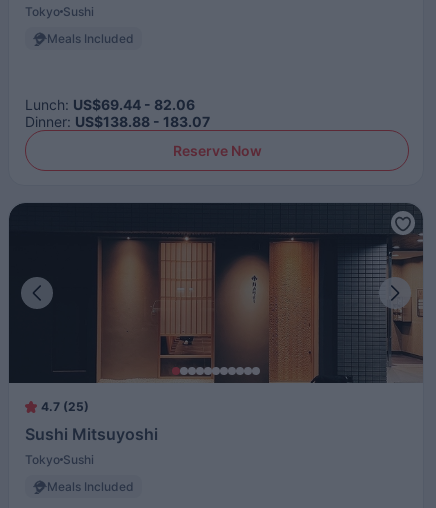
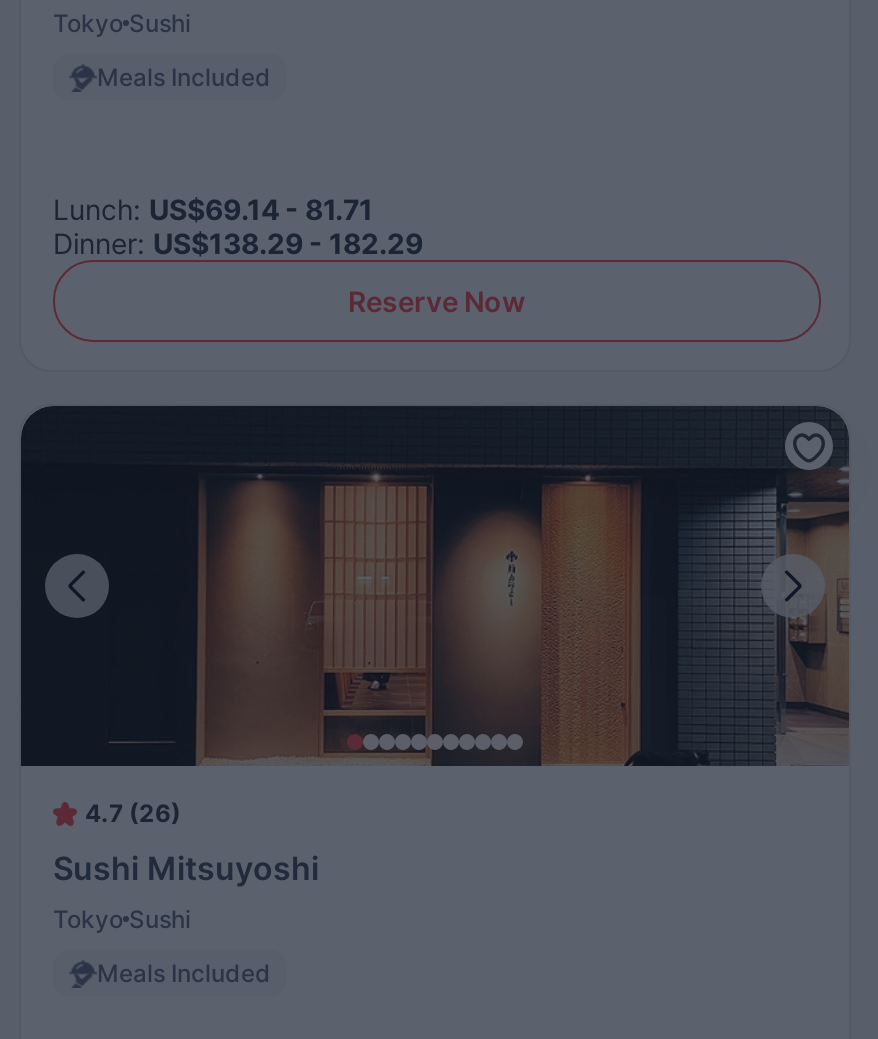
[25,96,195,113] Lunch: US$69.44 - 82.06 -> [53,192,373,226] Lunch: US$69.14 - 81.71
[25,113,210,130] Dinner: US$138.88 - 183.07 -> [53,226,423,260] Dinner: US$138.29 - 182.29
[41,399,89,414] 4.7 (25) -> [85,798,181,828] 4.7 (26)

